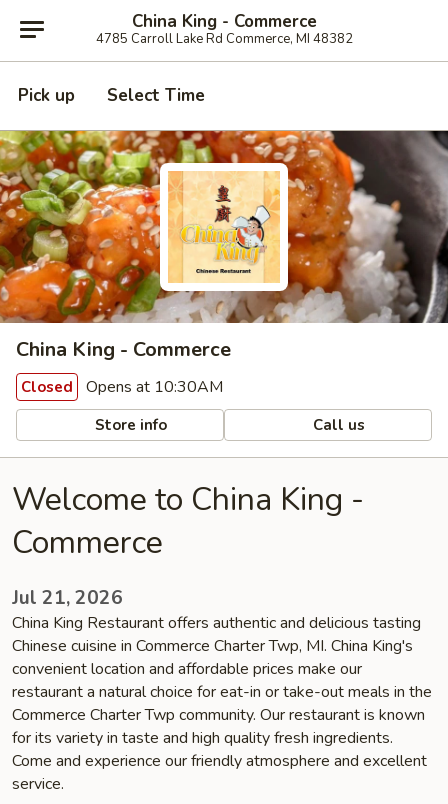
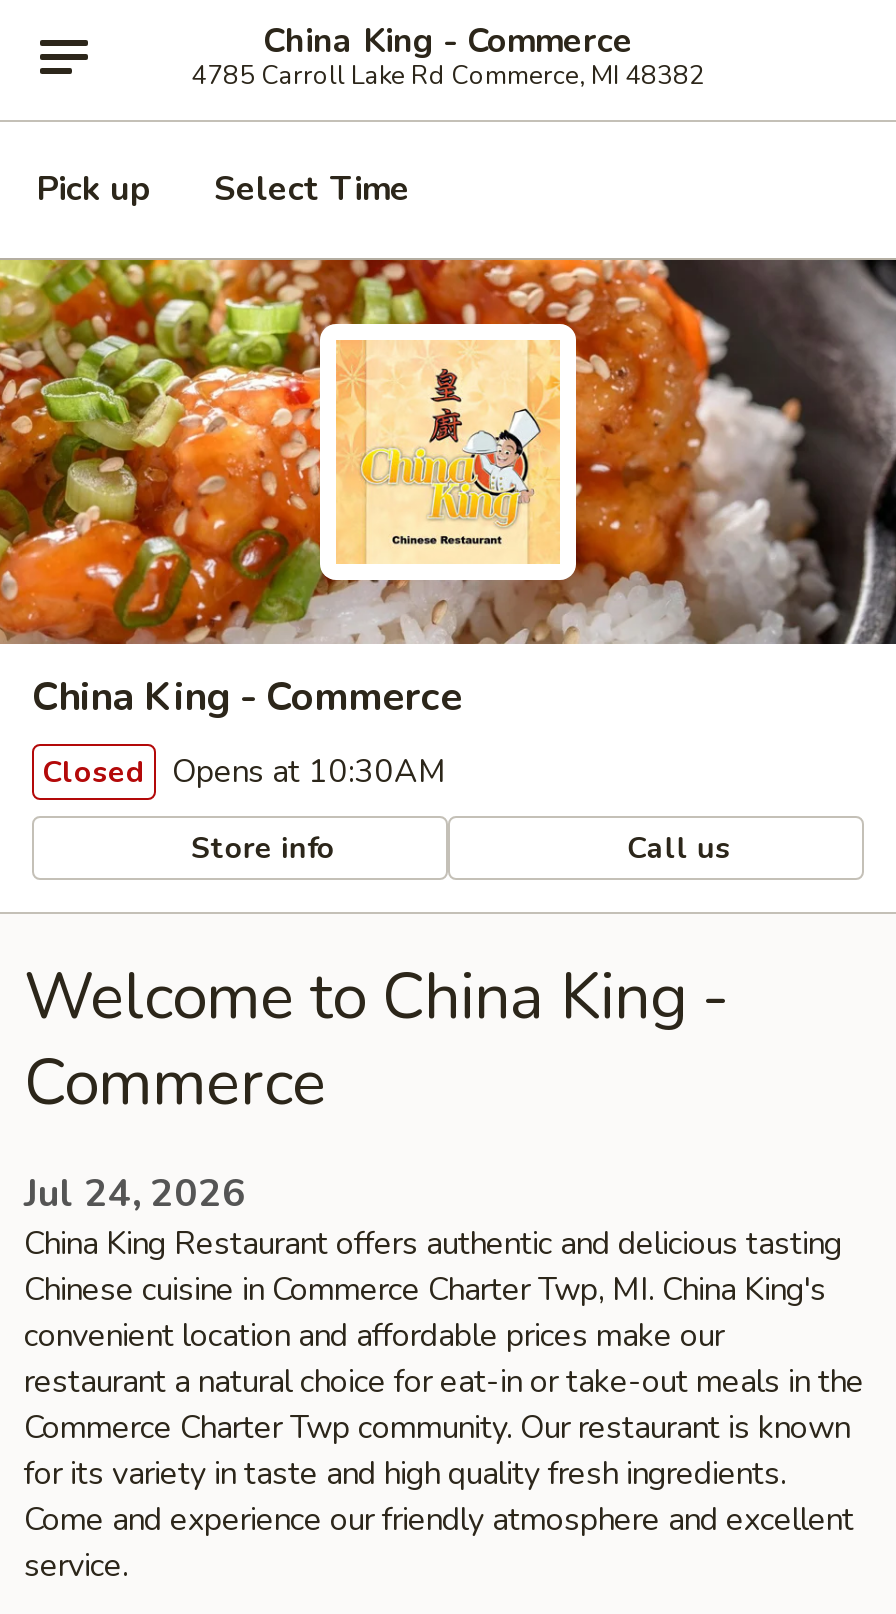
[12,585,123,611] Jul 21, 2026 -> [24,1168,246,1220] Jul 24, 2026

